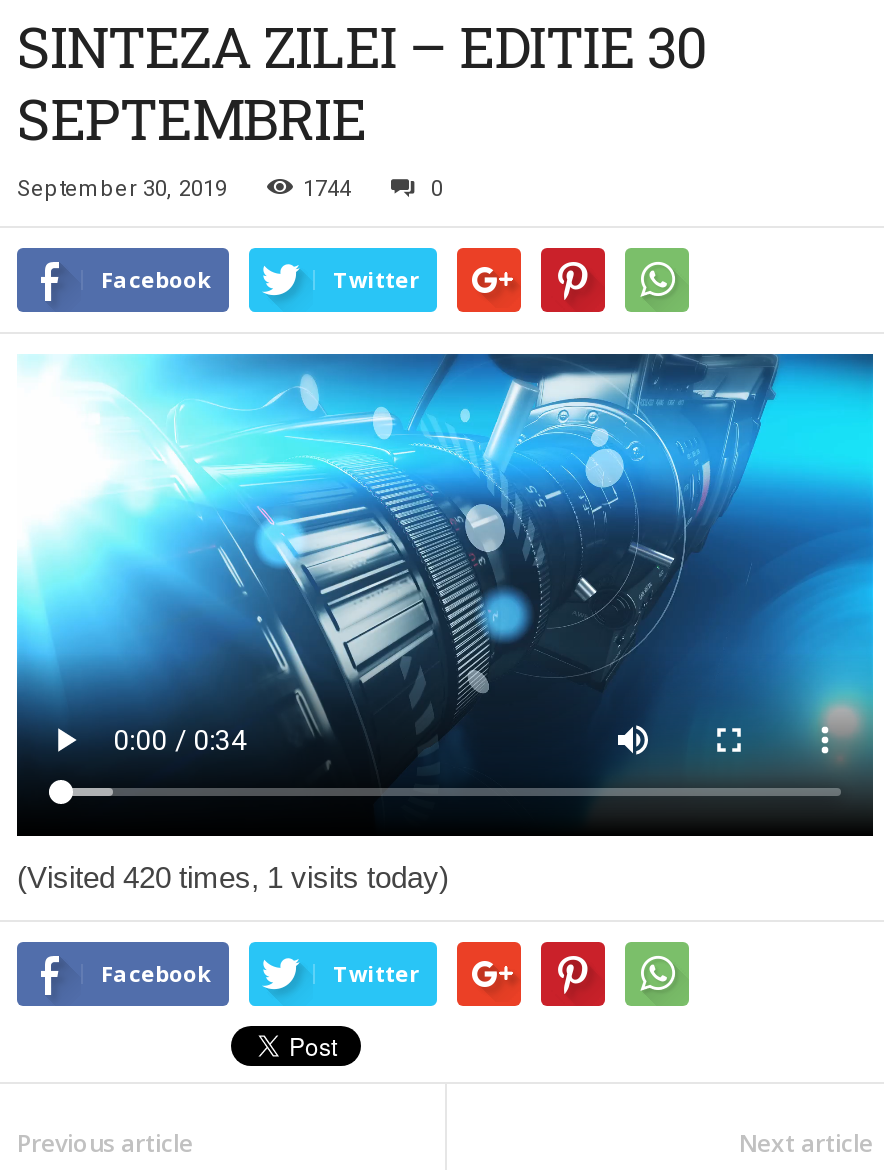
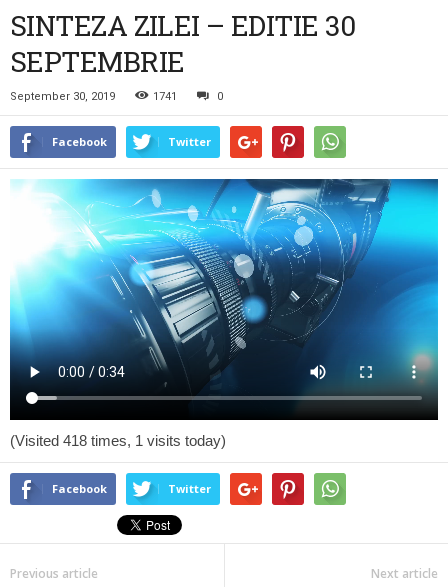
[303,176,351,202] 1744 -> [153,90,177,103] 1741
[17,860,449,894] (Visited 420 times, 1 visits today) -> [10,432,226,449] (Visited 418 times, 1 visits today)

